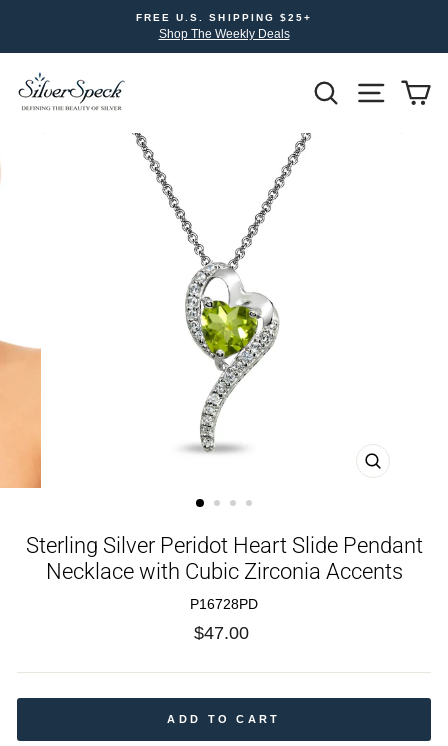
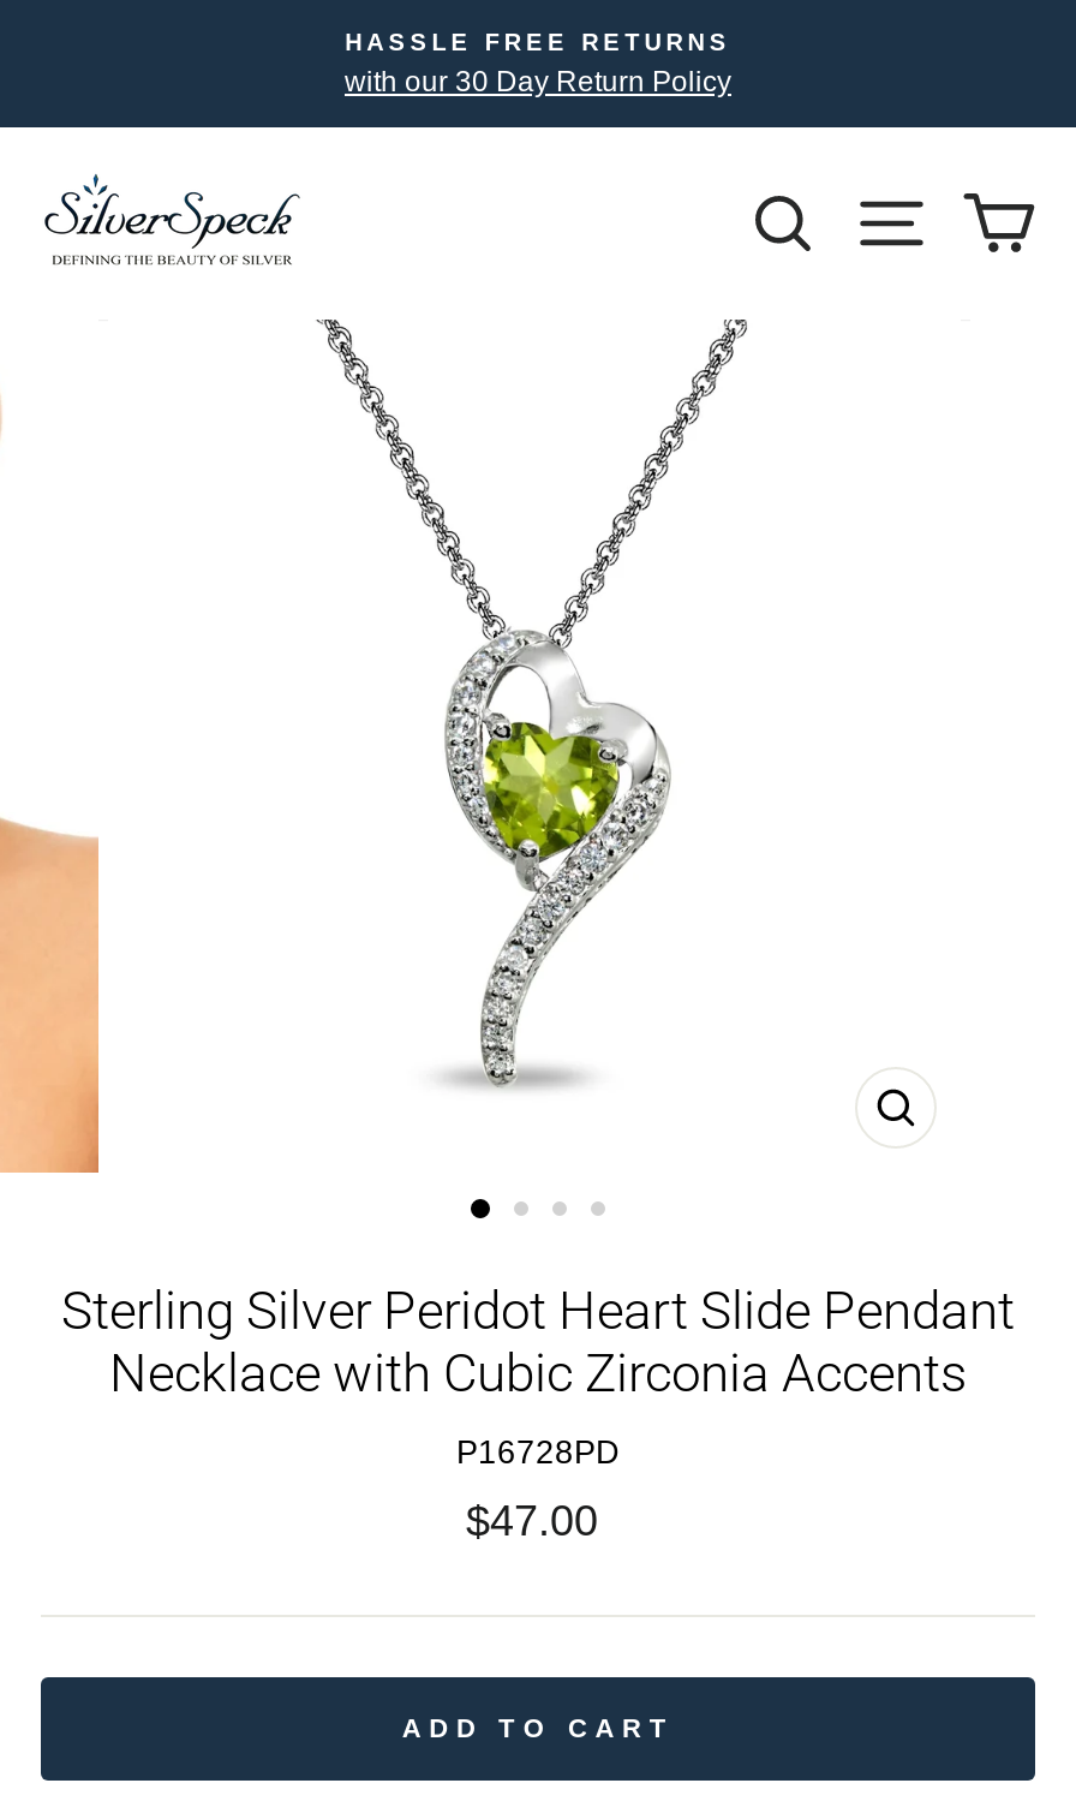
[136,12,312,41] FREE U.S. SHIPPING $25+ | Shop The Weekly Deals -> [345,29,731,99] HASSLE FREE RETURNS | with our 30 Day Return Policy

